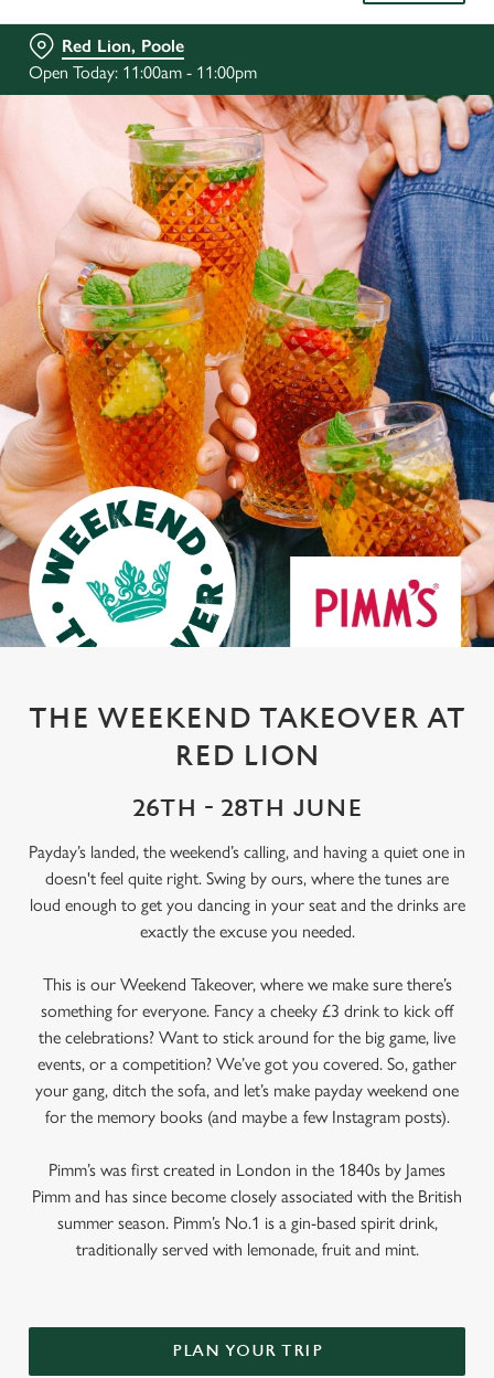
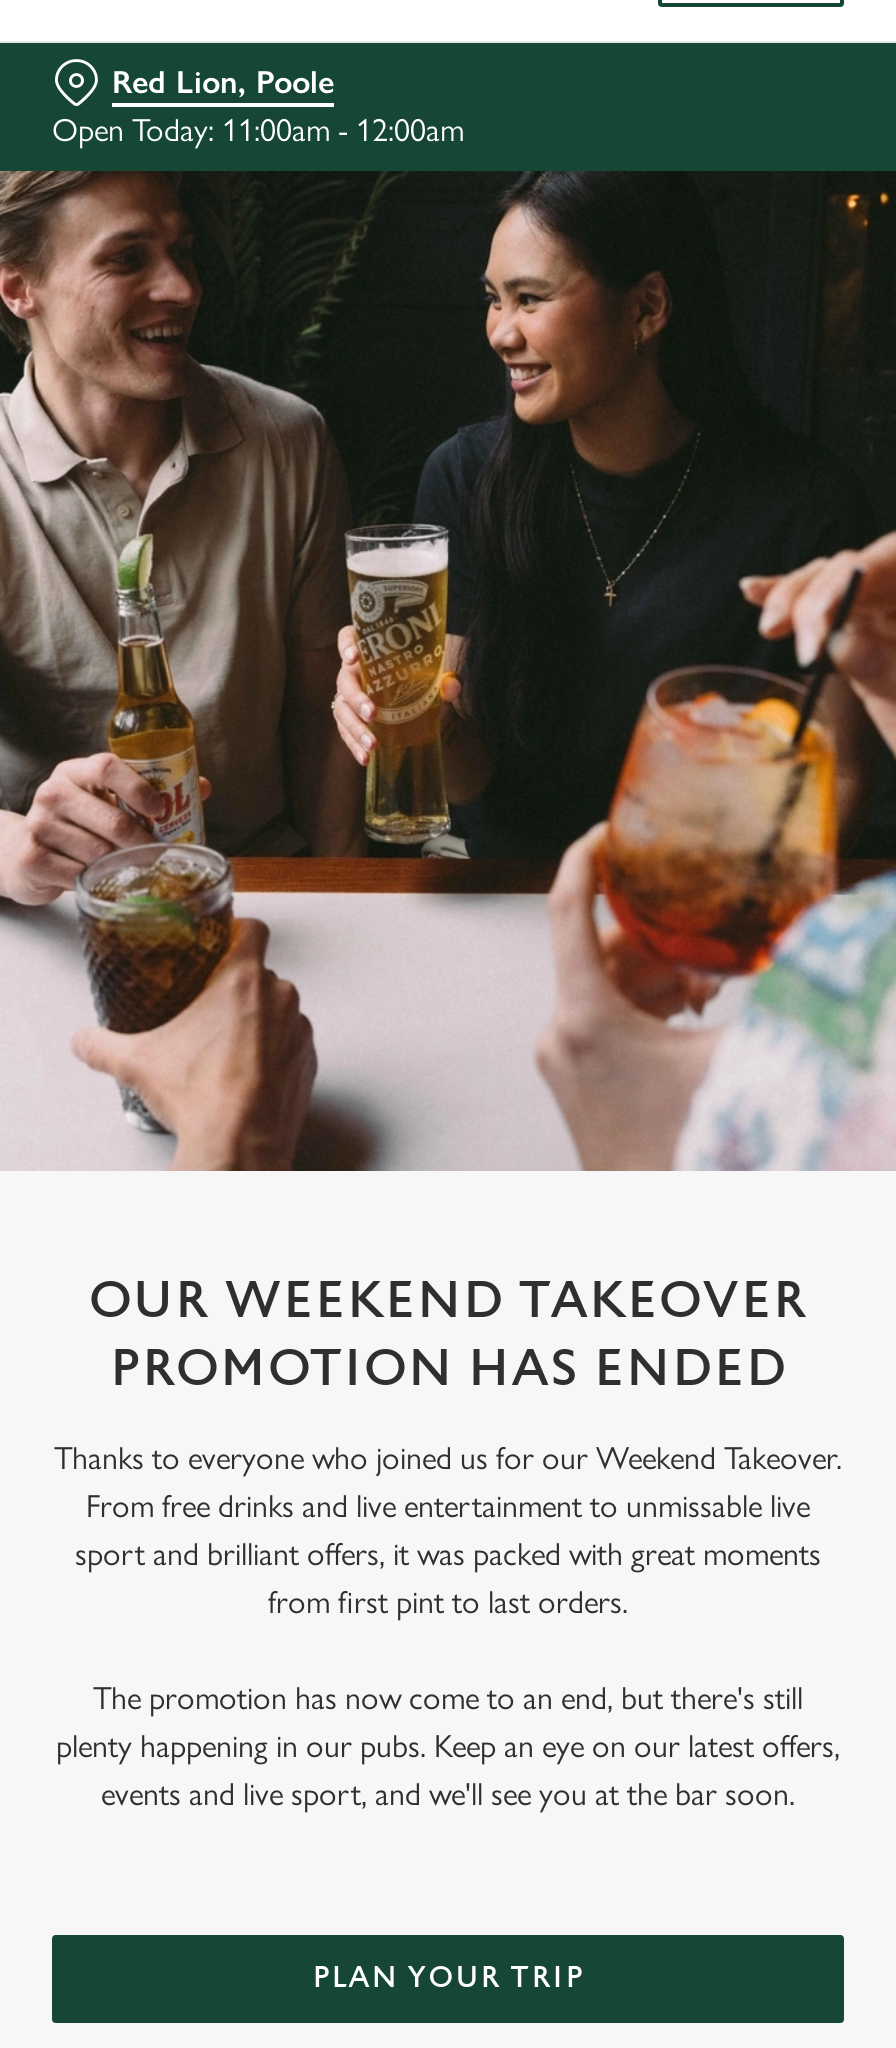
[29,62,257,83] Open Today: 11:00am - 11:00pm -> [52,111,464,149] Open Today: 11:00am - 12:00am
[3,94,491,648] [image] -> [6,171,890,1171] [image]
[29,702,465,1260] THE WEEKEND TAKEOVER AT | RED LION | 26TH - 28TH JUNE | Payday’s landed, the weekend’s calling, and having a quiet one in | doesn't feel quite right. Swing by ours, where the tunes are | loud enough to get you dancing in your seat and the drinks are | exactly the excuse you needed. | This is our Weekend Takeover, where we make sure there’s | something for everyone. Fancy a cheeky £3 drink to kick off | the celebrations? Want to stick around for the big game, live | events, or a competition? We’ve got you covered. So, gather | your gang, ditch the sofa, and let’s make payday weekend one | for the memory books (and maybe a few Instagram posts). | Pimm’s was first created in London in the 1840s by James | Pimm and has since become closely associated with the British | summer season. Pimm’s No.1 is a gin-based spirit drink, | traditionally served with lemonade, fruit and mint. -> [54,1271,842,1813] OUR WEEKEND TAKEOVER | PROMOTION HAS ENDED | Thanks to everyone who joined us for our Weekend Takeover. | From free drinks and live entertainment to unmissable live | sport and brilliant offers, it was packed with great moments | from first pint to last orders. | The promotion has now come to an end, but there's still | plenty happening in our pubs. Keep an eye on our latest offers, | events and live sport, and we'll see you at the bar soon.

